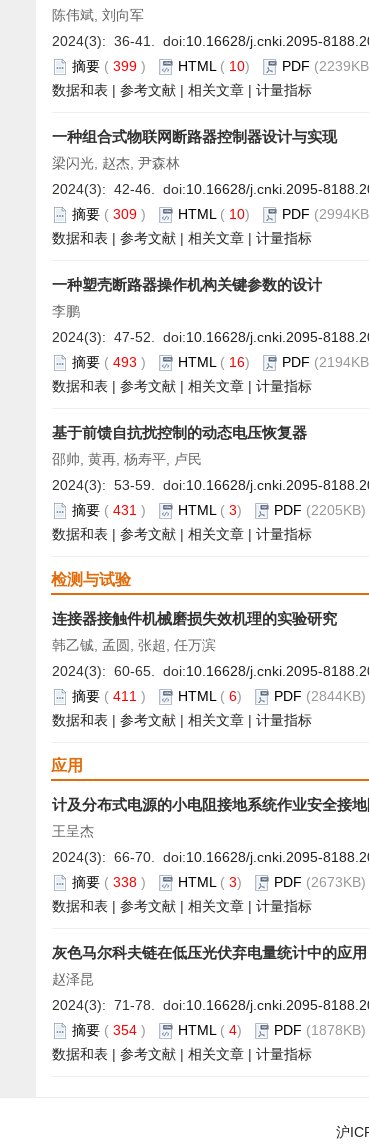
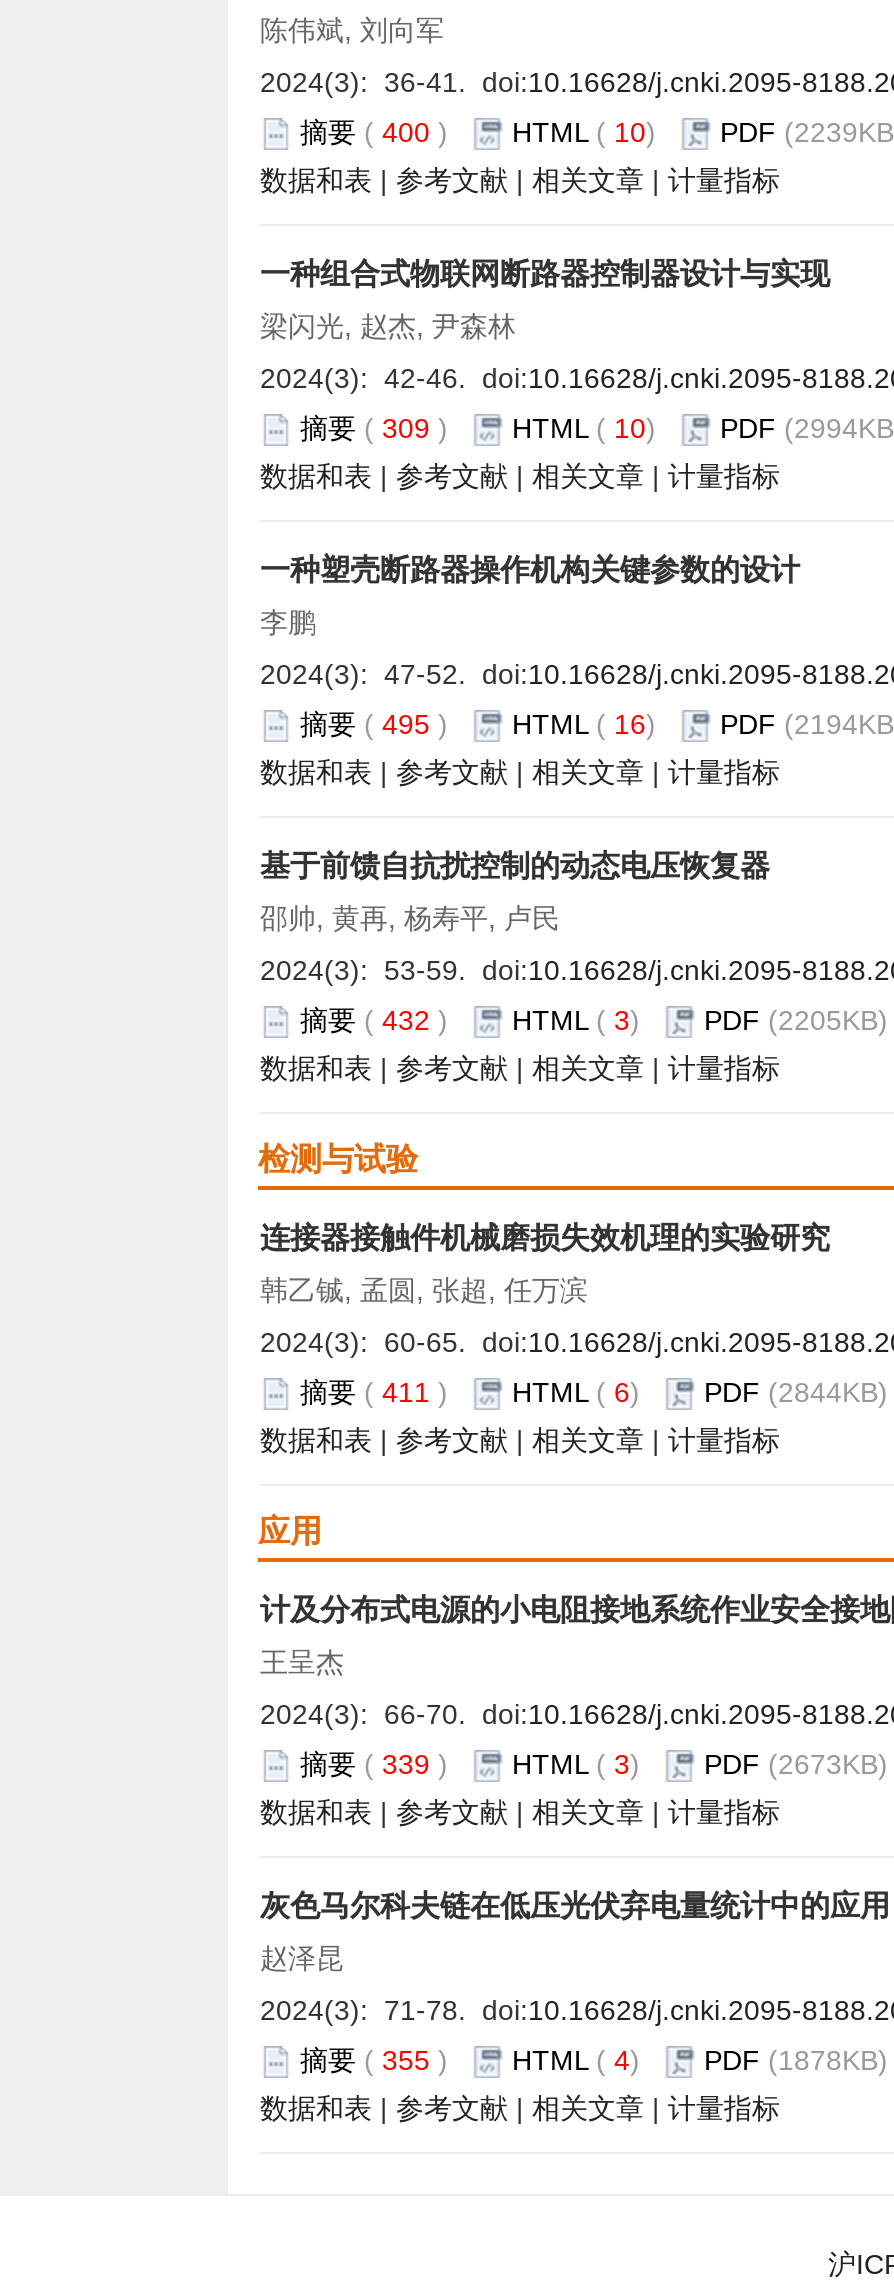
[72,58,158,74] 摘要(399) -> [300,116,472,148] 摘要(400)
[72,354,158,370] 摘要(493) -> [300,708,472,740] 摘要(495)
[72,502,158,518] 摘要(431) -> [300,1004,472,1036] 摘要(432)
[72,874,158,890] 摘要(338) -> [300,1748,472,1780] 摘要(339)
[72,1022,158,1038] 摘要(354) -> [300,2044,472,2076] 摘要(355)

